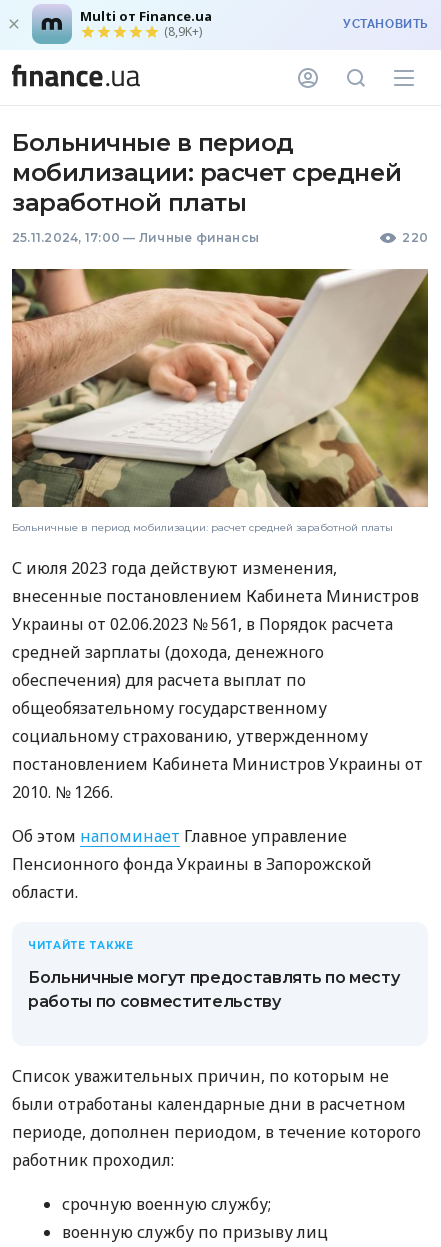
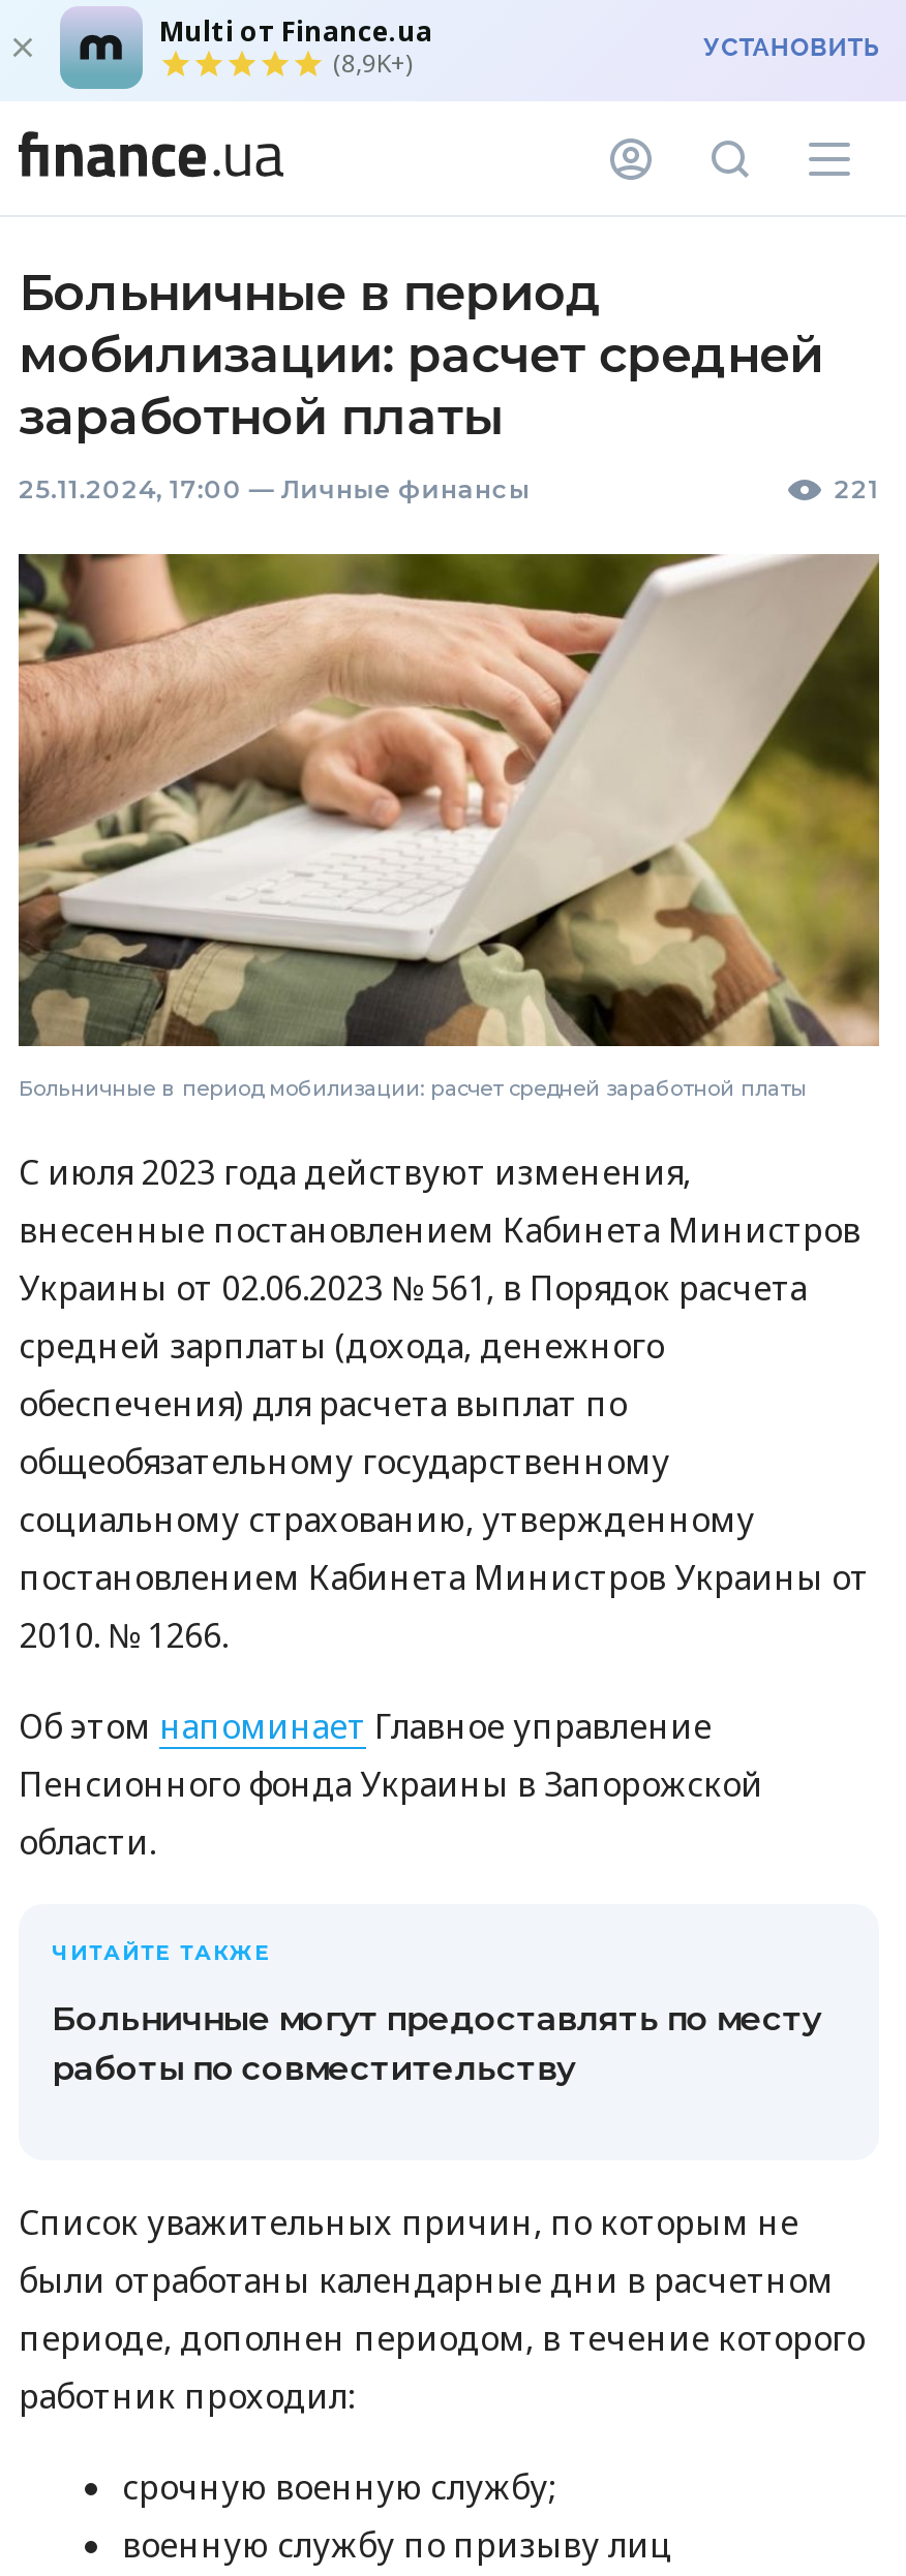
[402,230,428,245] 220 -> [834,473,879,504] 221

